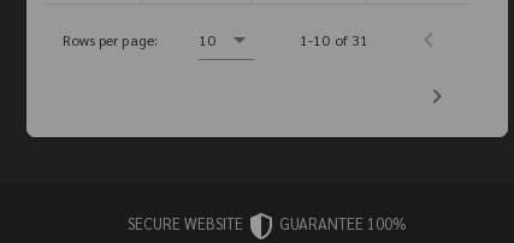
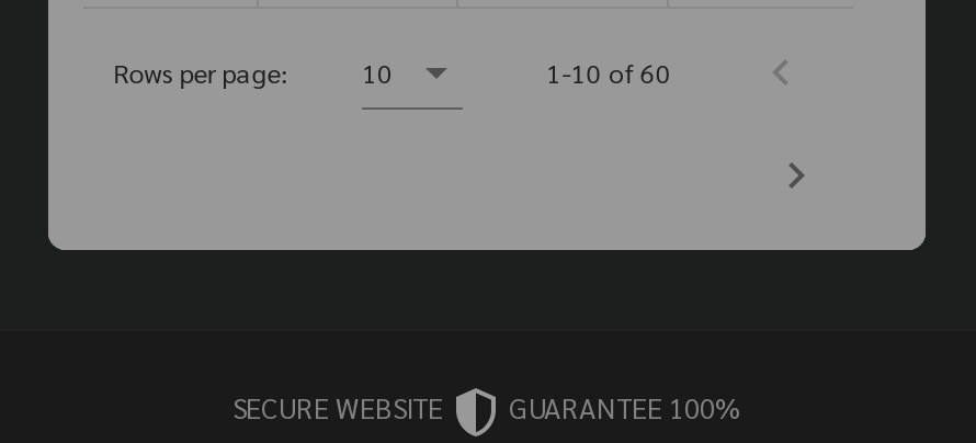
[300,30,368,49] 1-10 of 31 -> [546,54,671,89] 1-10 of 60

